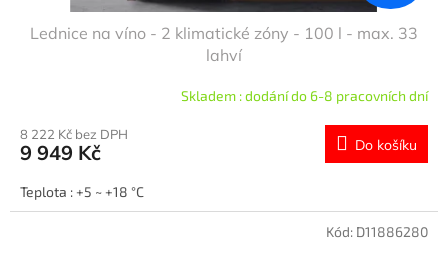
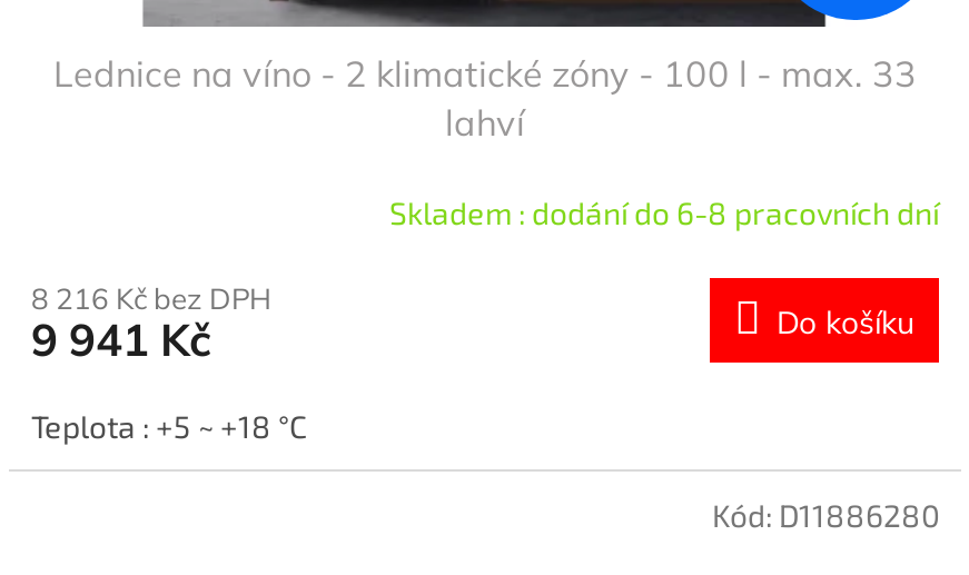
[20,125,128,141] 8 222 Kč bez DPH -> [31,279,271,315] 8 216 Kč bez DPH
[20,139,101,164] 9 949 Kč -> [31,310,211,366] 9 941 Kč

